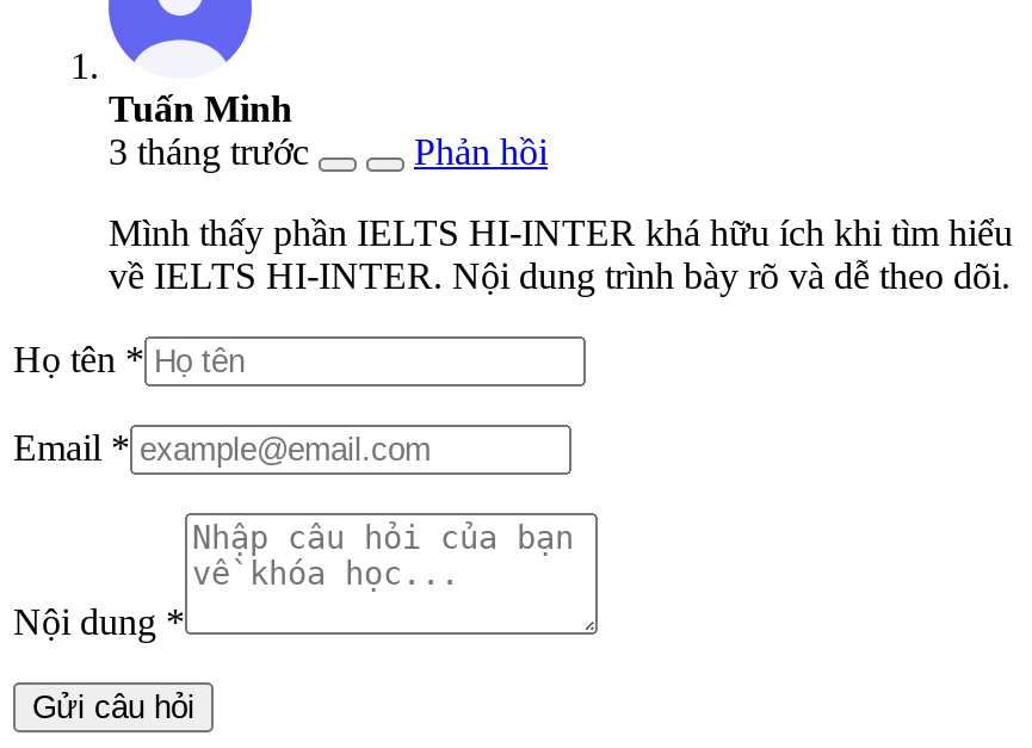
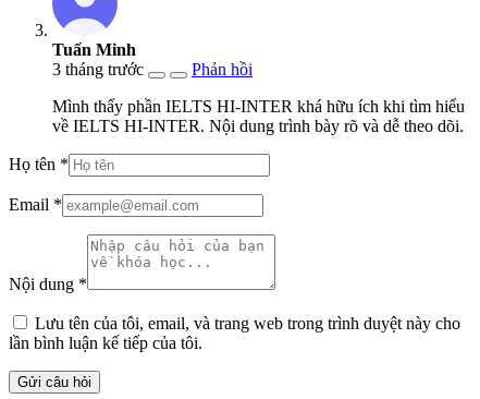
none -> [9,314,460,352] Lưu tên của tôi, email, và trang web trong trình duyệt này cho | lần bình luận kế tiếp của tôi.

